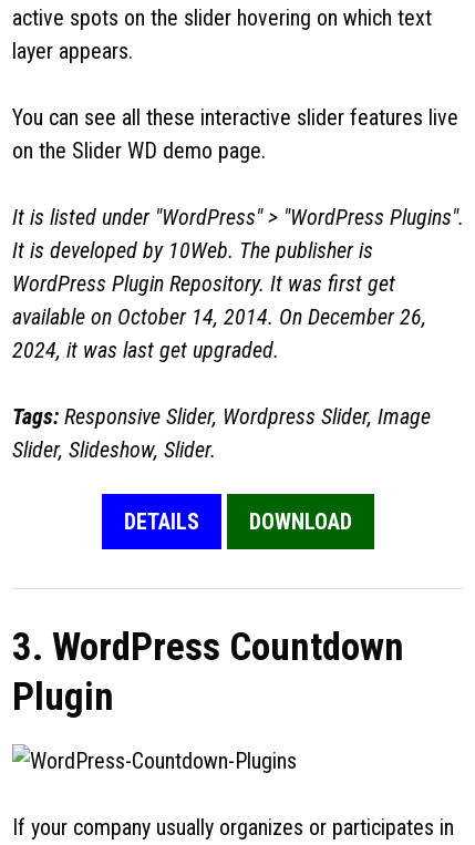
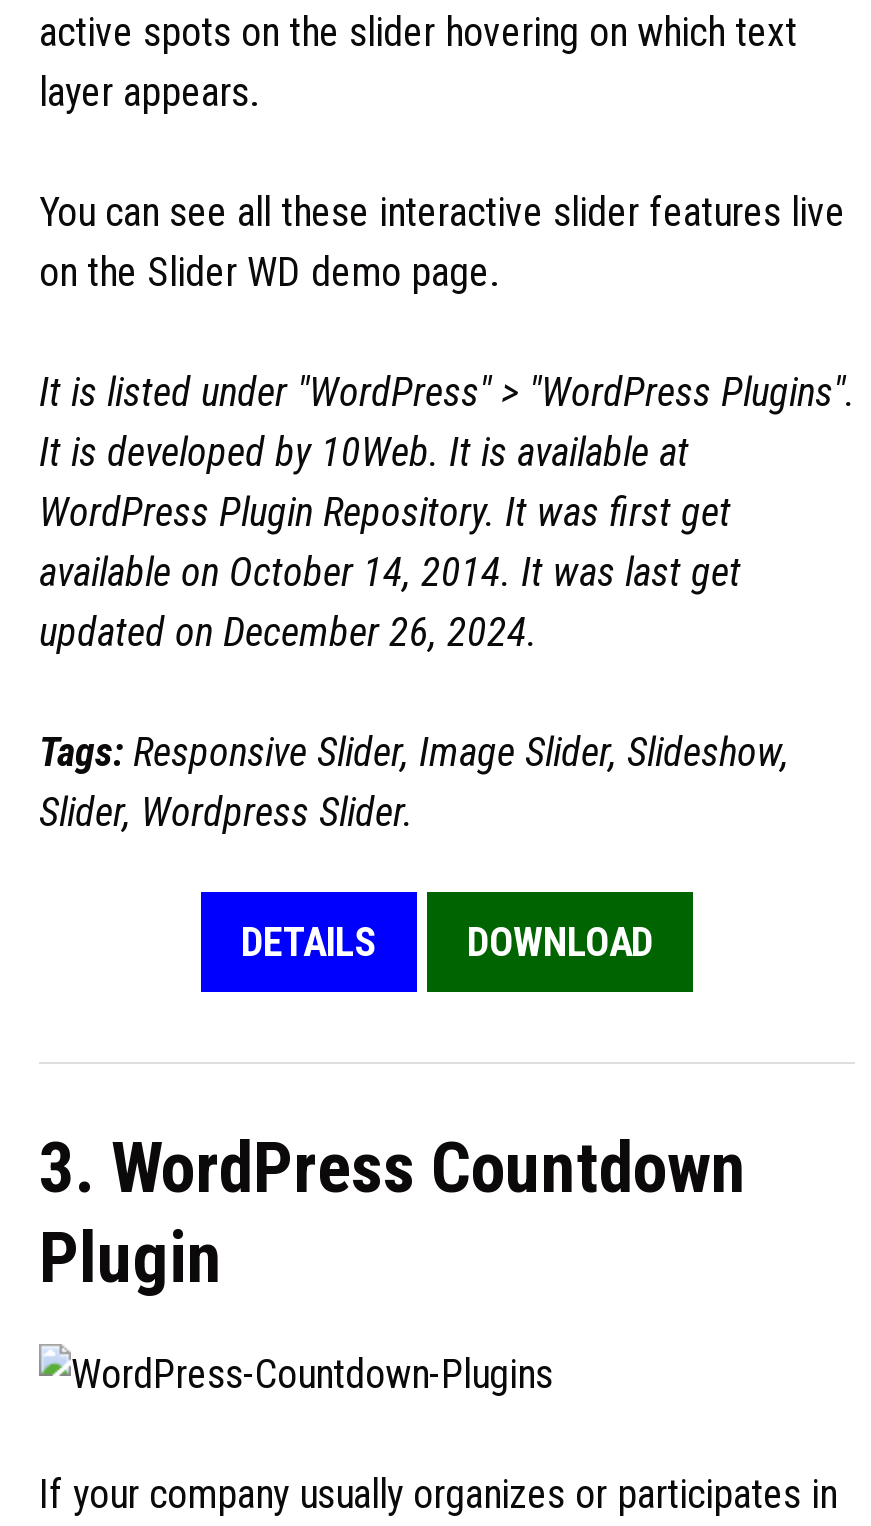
[12,237,373,264] It is developed by 10Web. The publisher is -> [39,429,689,477] It is developed by 10Web. It is available at
[12,304,426,364] available on October 14, 2014. On December 26, | 2024, it was last get upgraded. -> [39,549,741,657] available on October 14, 2014. It was last get | updated on December 26, 2024.
[12,403,431,463] Tags: Responsive Slider, Wordpress Slider, Image | Slider, Slideshow, Slider. -> [39,729,789,837] Tags: Responsive Slider, Image Slider, Slideshow, | Slider, Wordpress Slider.

